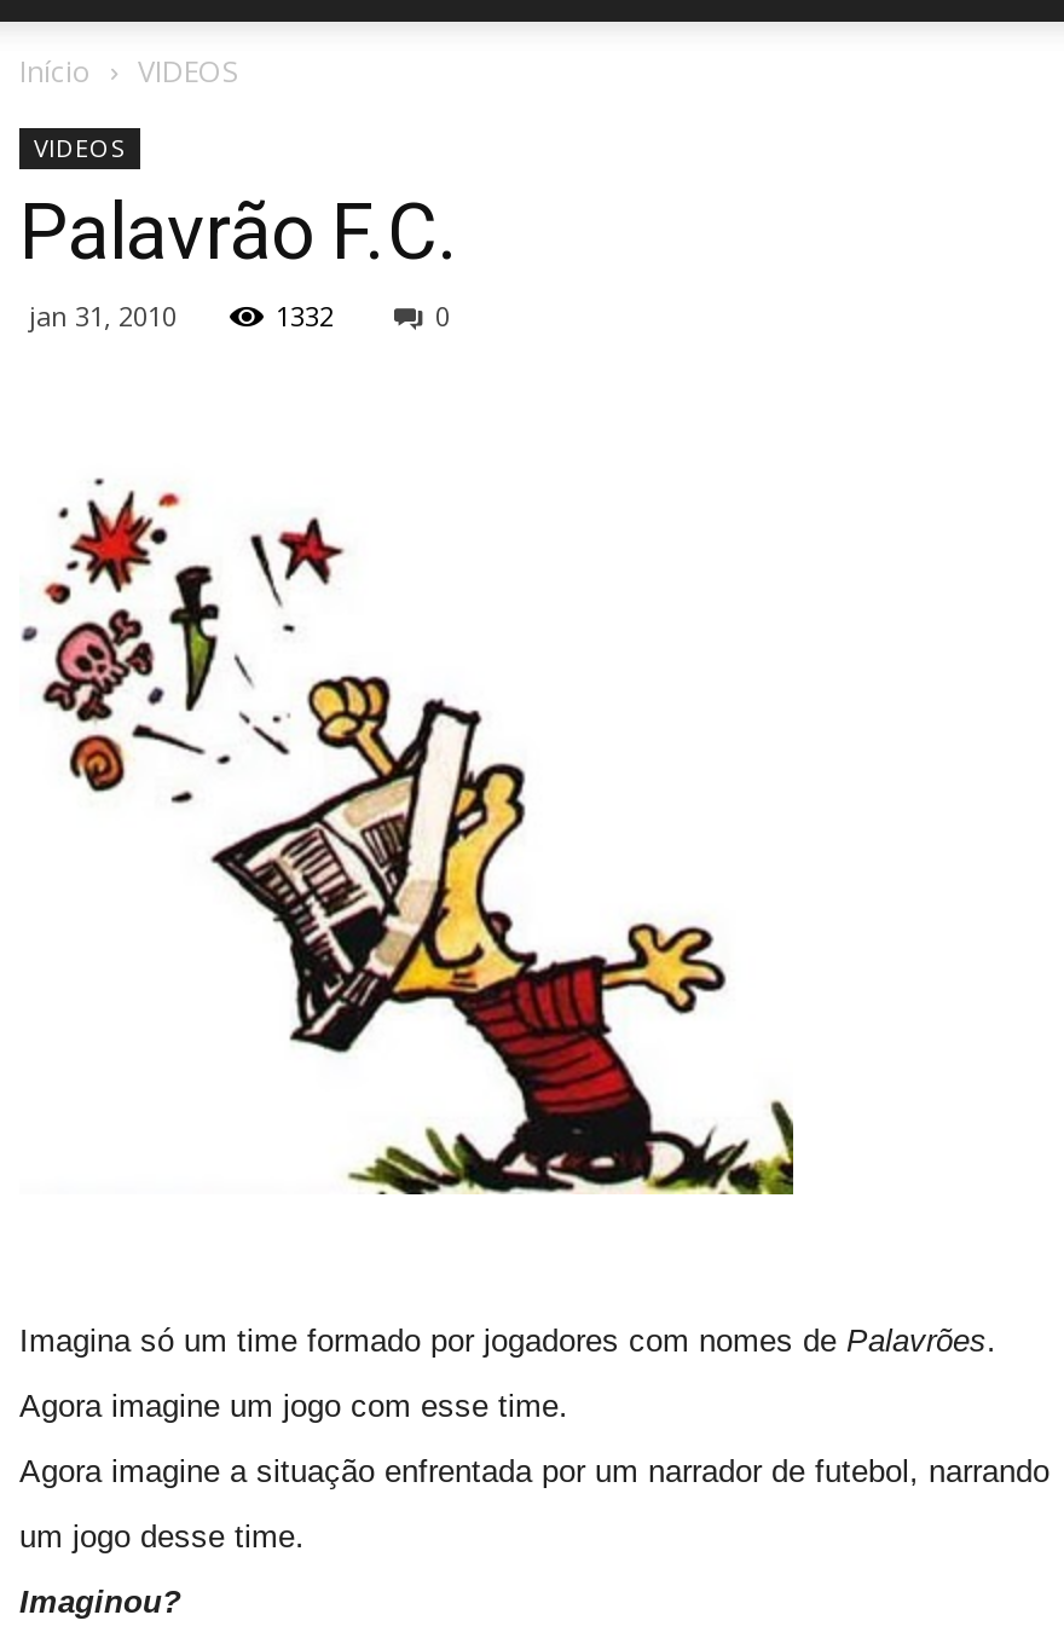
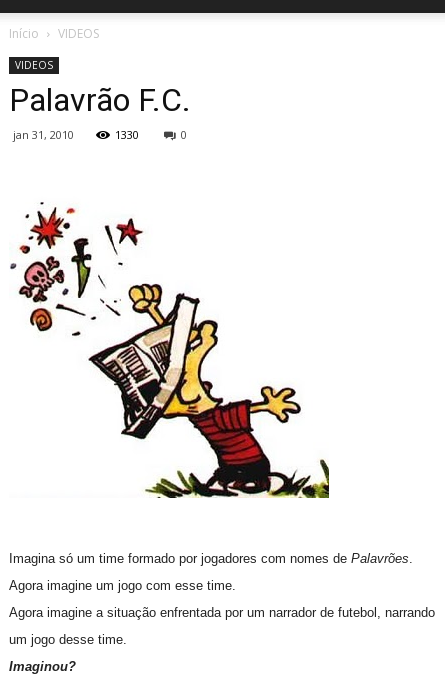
[276,297,334,334] 1332 -> [115,127,139,142] 1330

